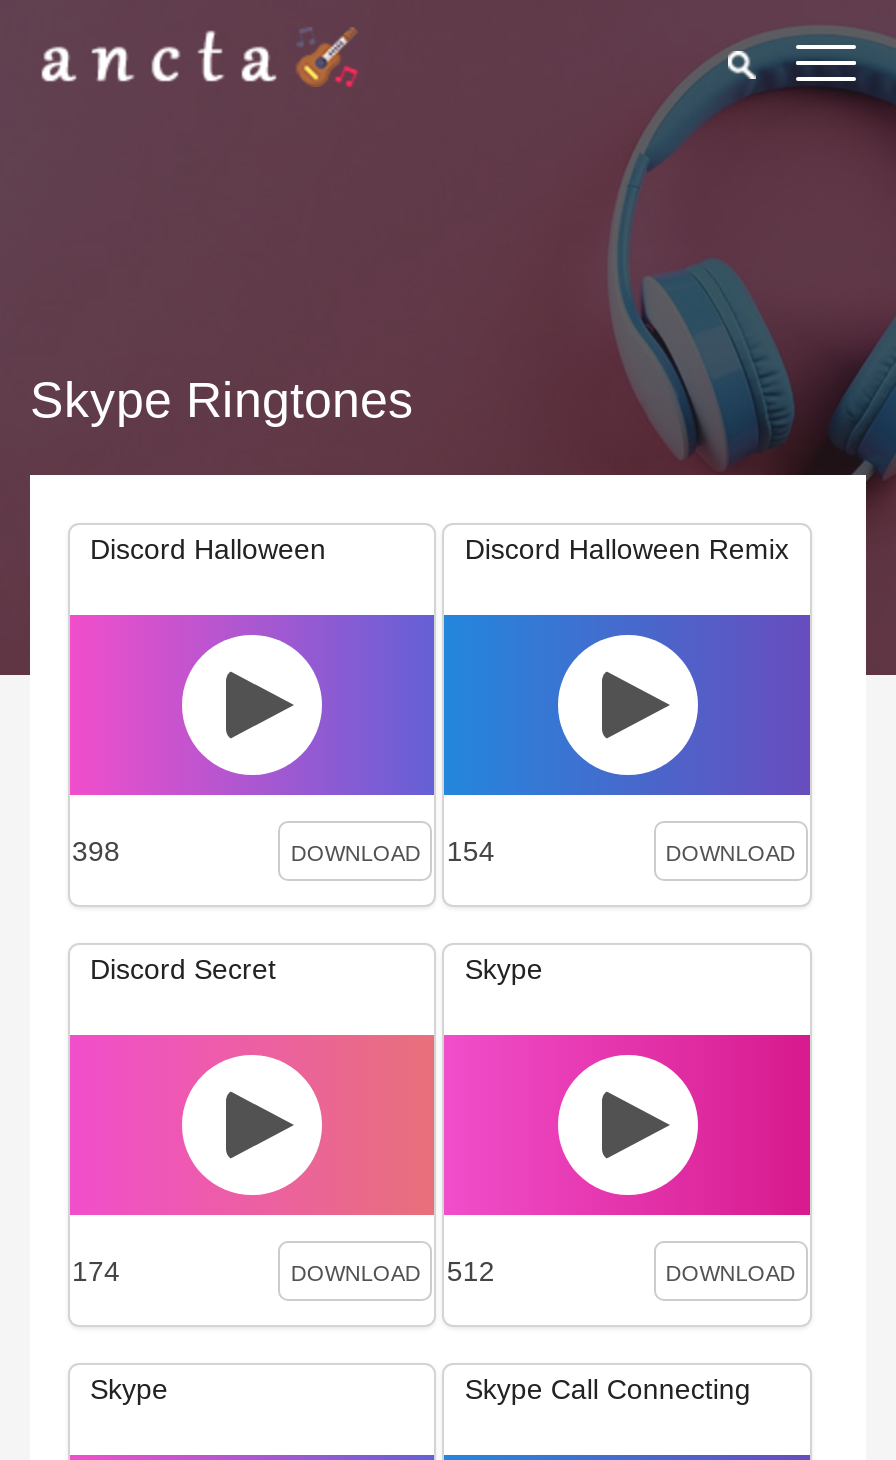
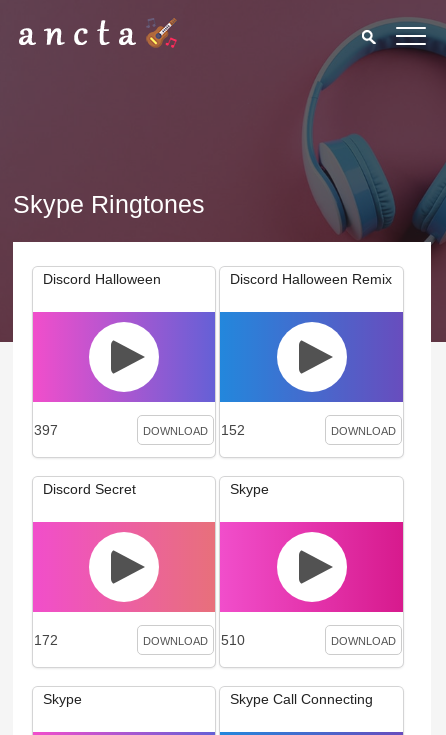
[72,834,120,866] 398 -> [34,421,58,437] 397
[291,834,495,866] DOWNLOAD 154 -> [143,421,245,437] DOWNLOAD 152
[72,1254,120,1286] 174 -> [34,631,58,647] 172
[291,1254,495,1286] DOWNLOAD 512 -> [143,631,245,647] DOWNLOAD 510

